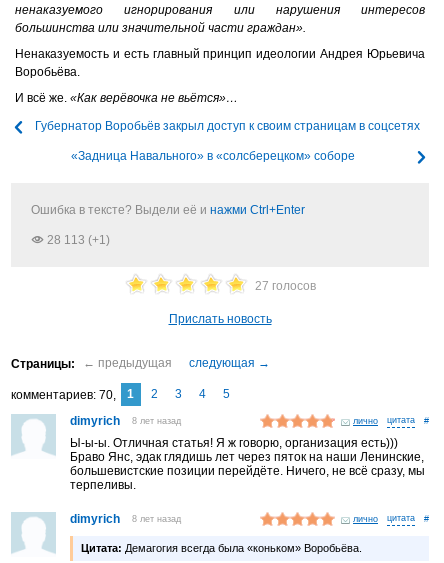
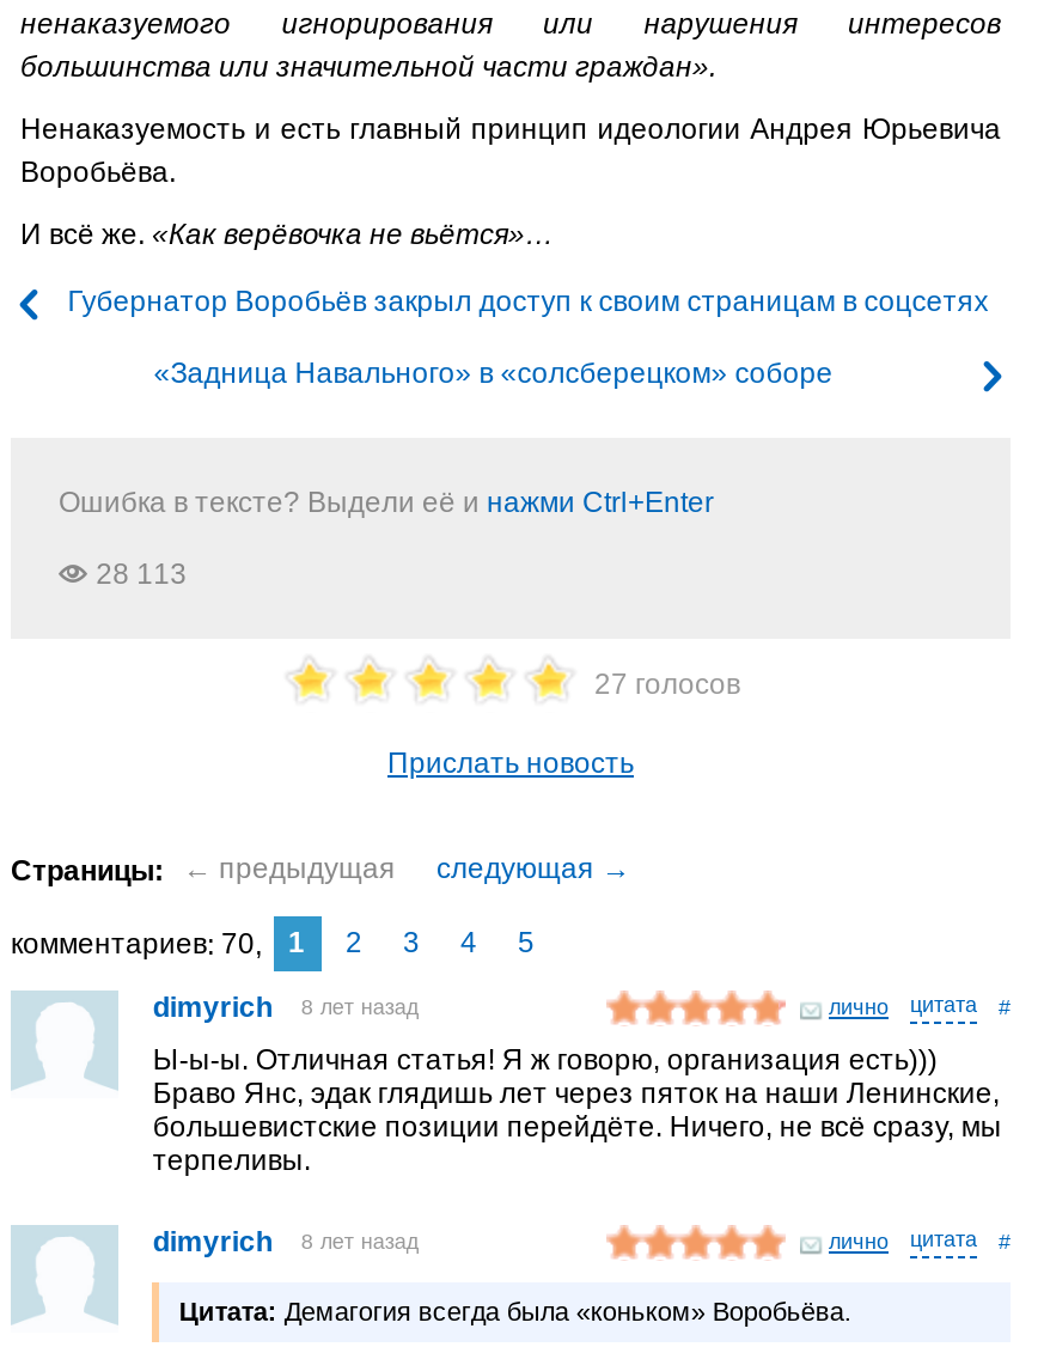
[47,233,110,247] 28 113 (+1) -> [96,557,187,591] 28 113

